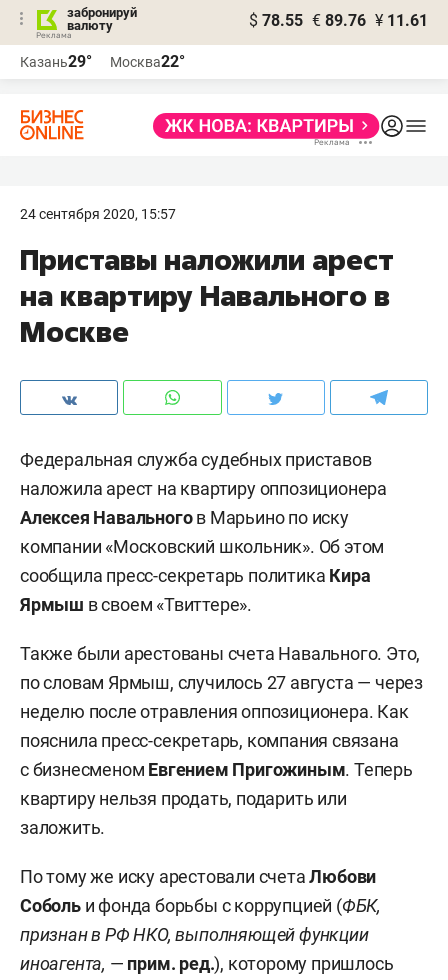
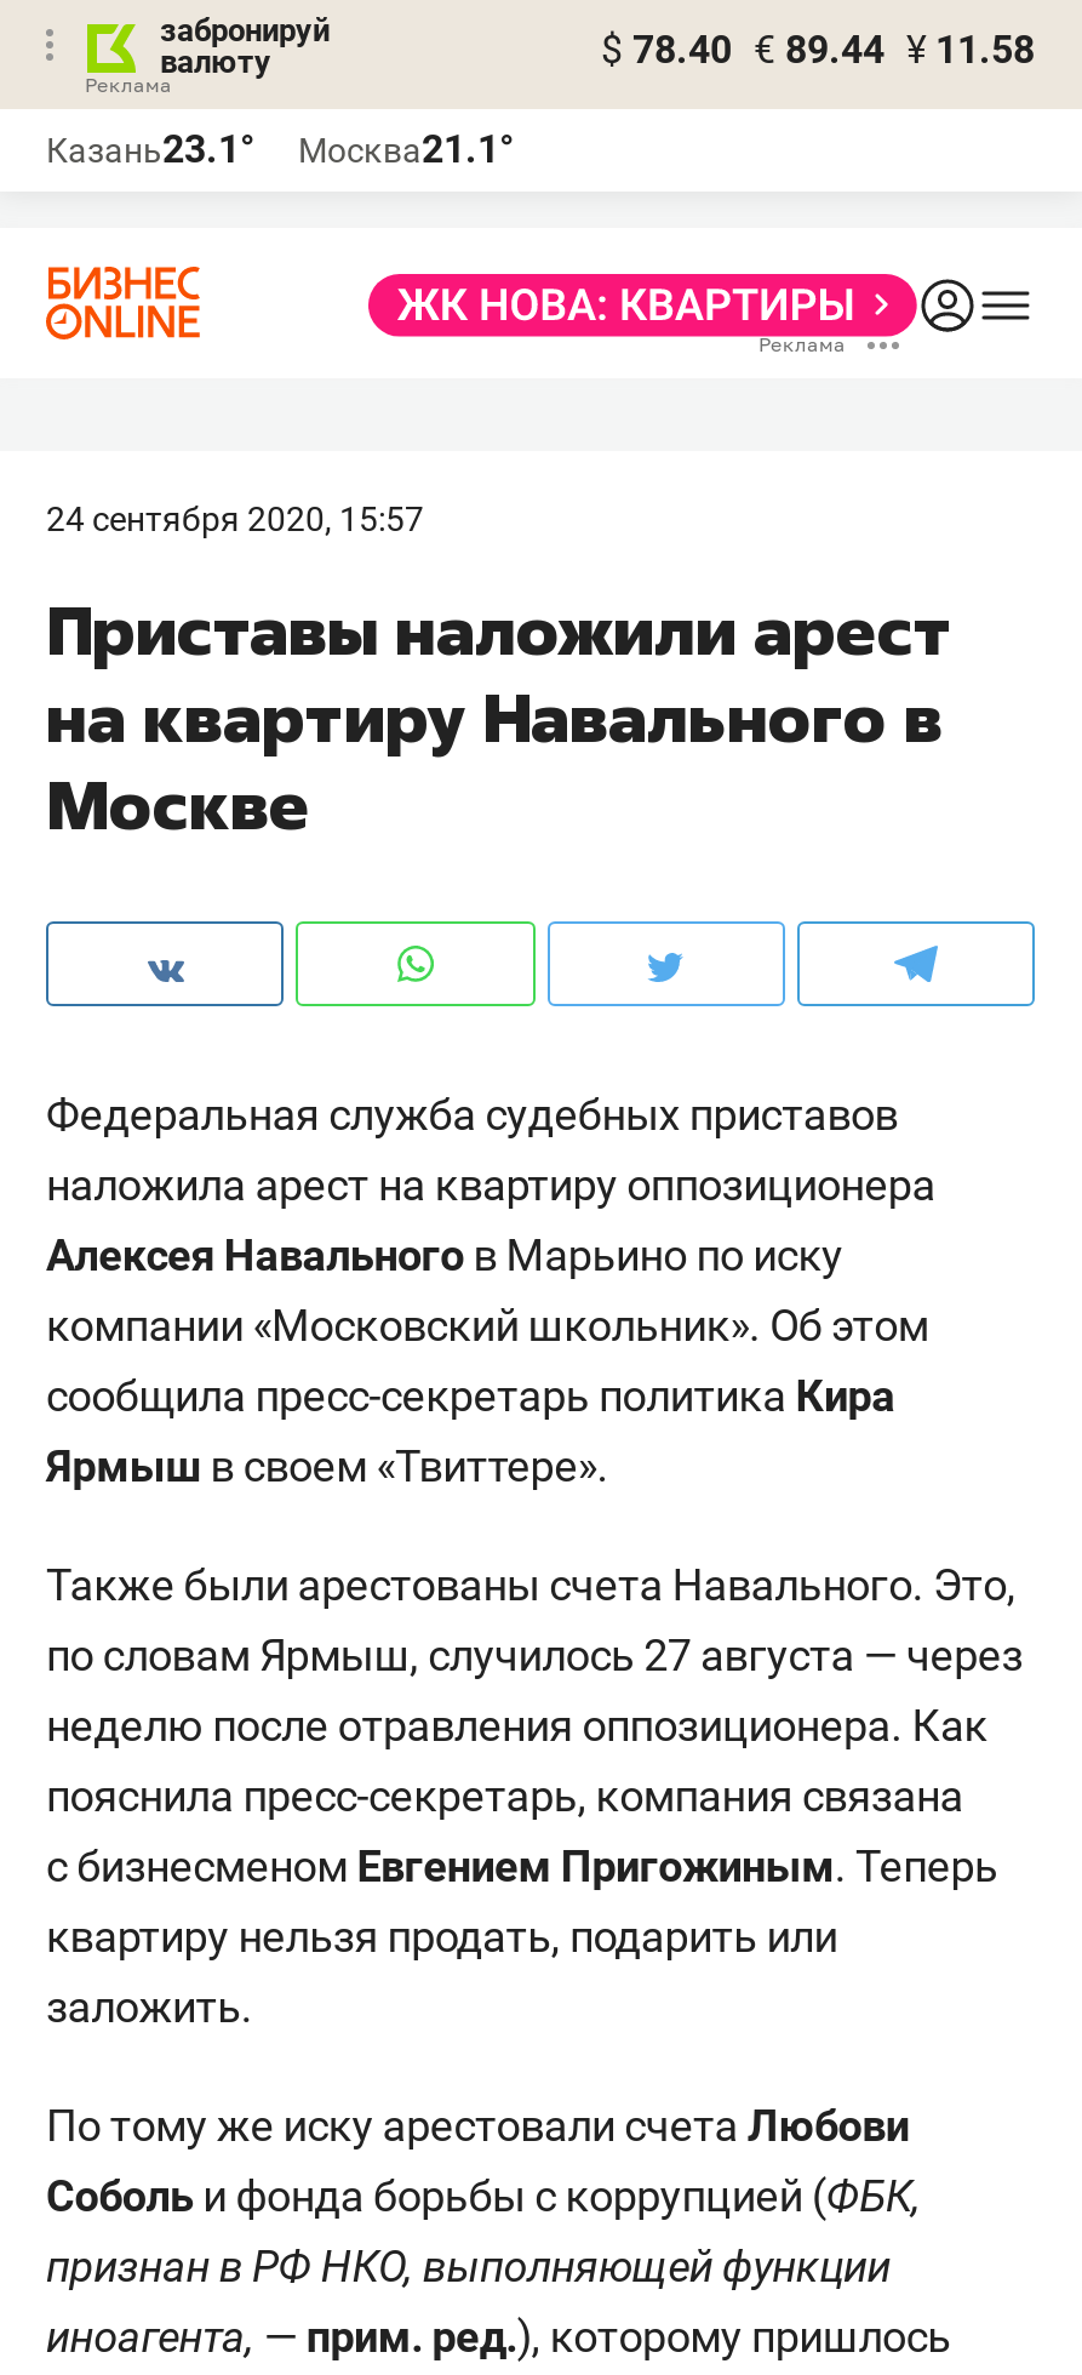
[249,11,428,30] $ 78.55 € 89.76 ¥ 11.61 -> [601,27,1035,73] $ 78.40 € 89.44 ¥ 11.58
[20,52,92,71] Казань29° -> [46,126,254,172] Казань23.1°
[110,52,185,71] Москва22° -> [298,126,514,172] Москва21.1°

